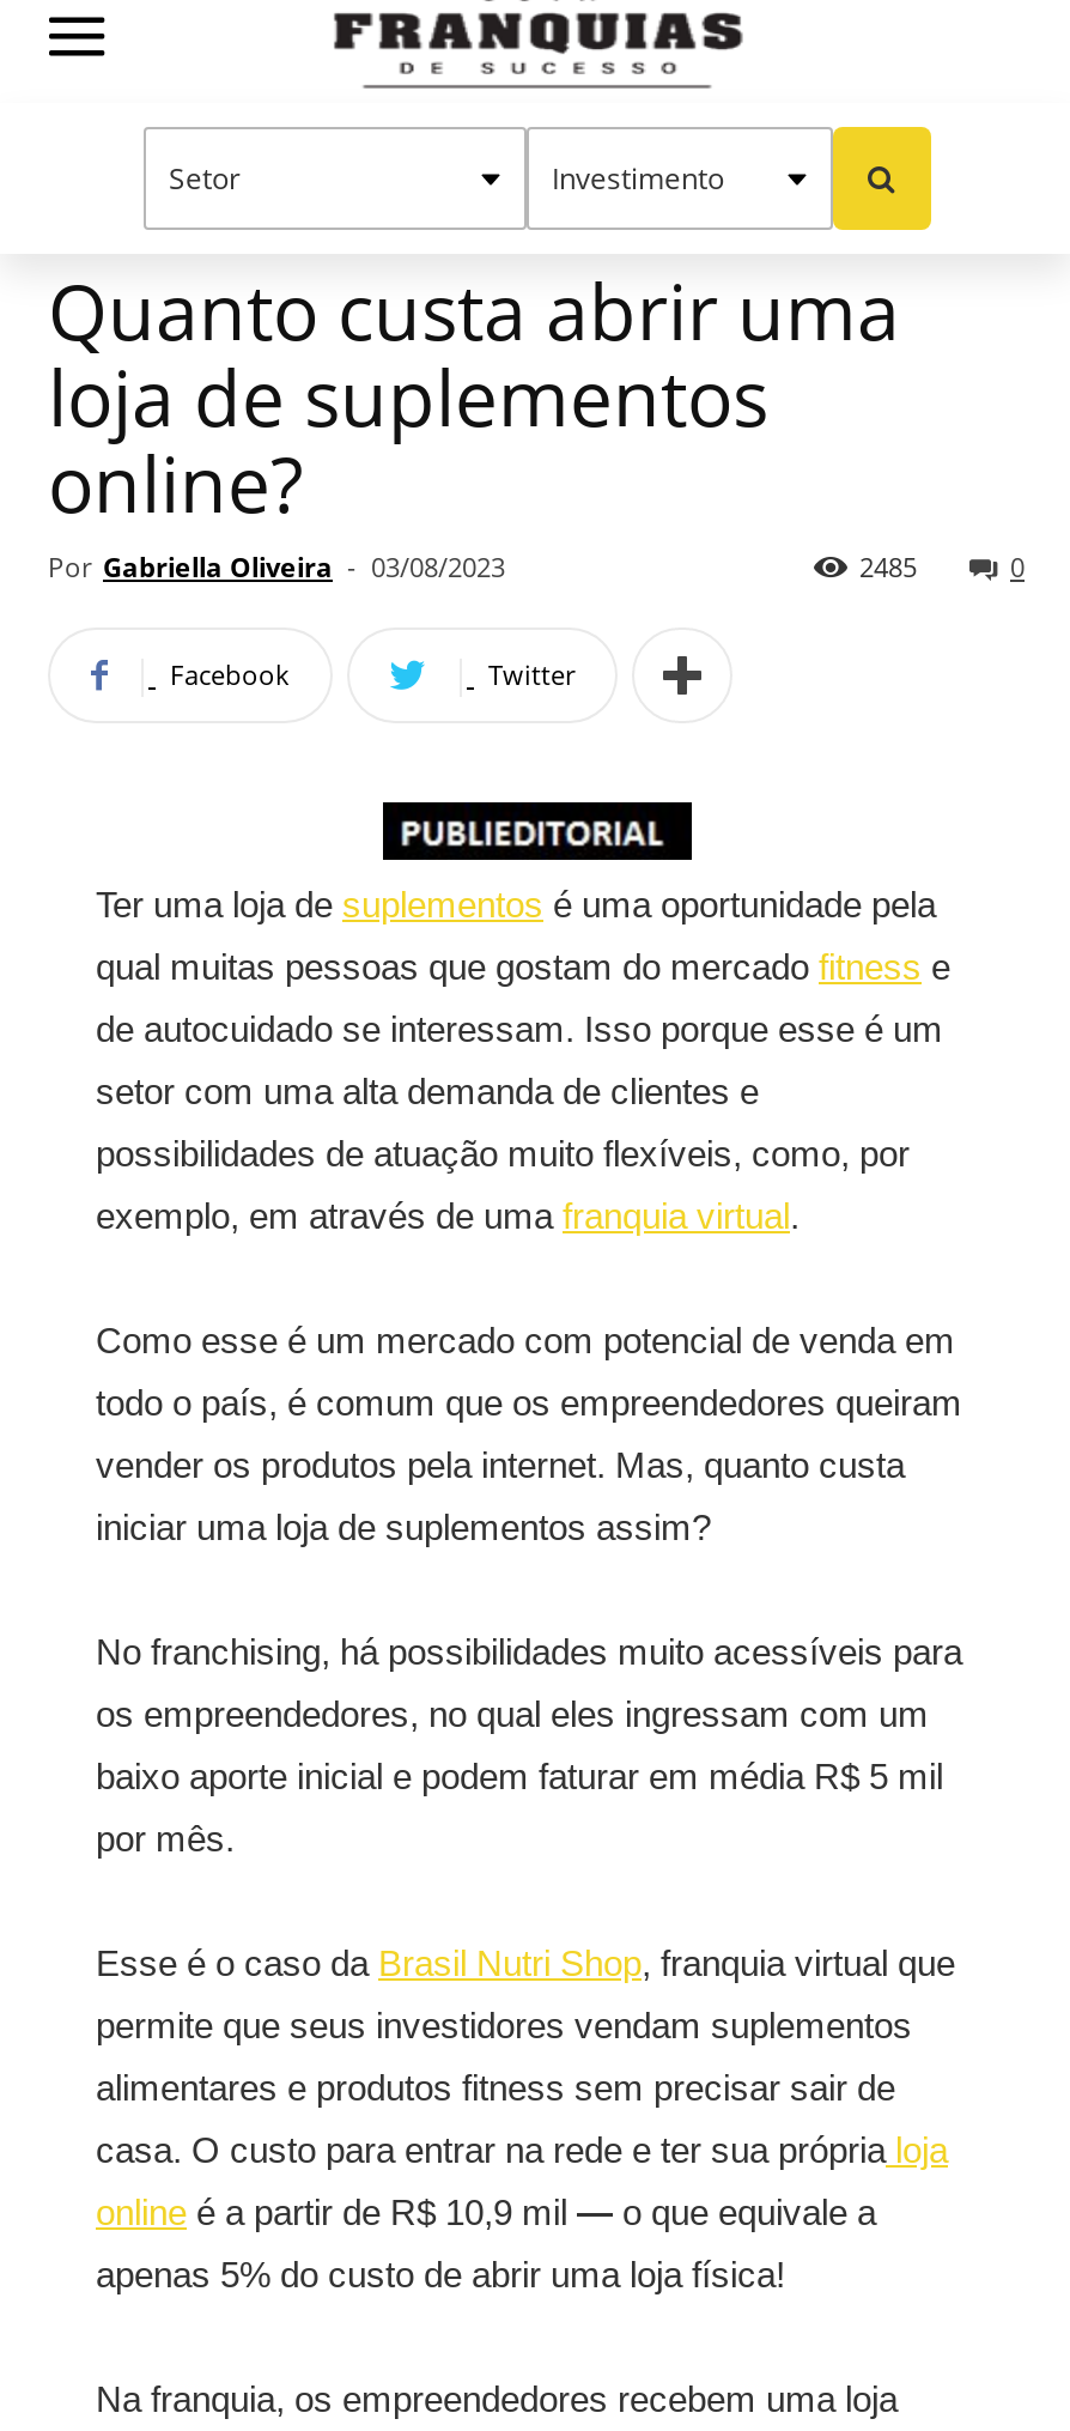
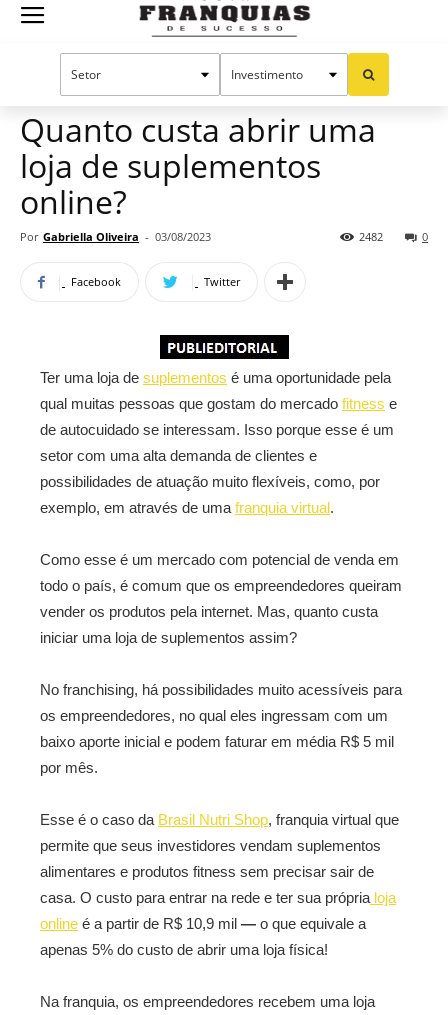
[859,548,917,584] 2485 -> [359,229,383,244] 2482

